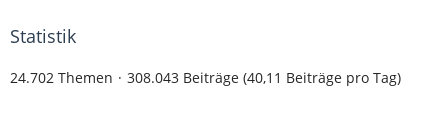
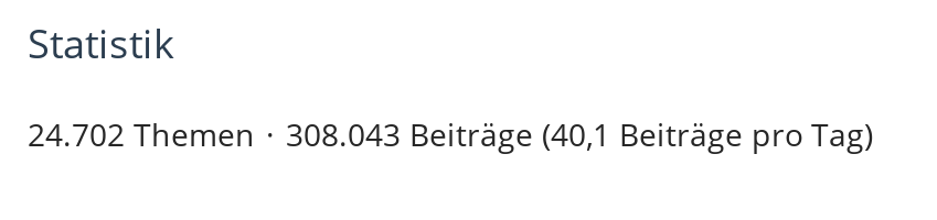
[127,68,401,87] 308.043 Beiträge (40,11 Beiträge pro Tag) -> [286,114,873,156] 308.043 Beiträge (40,1 Beiträge pro Tag)

